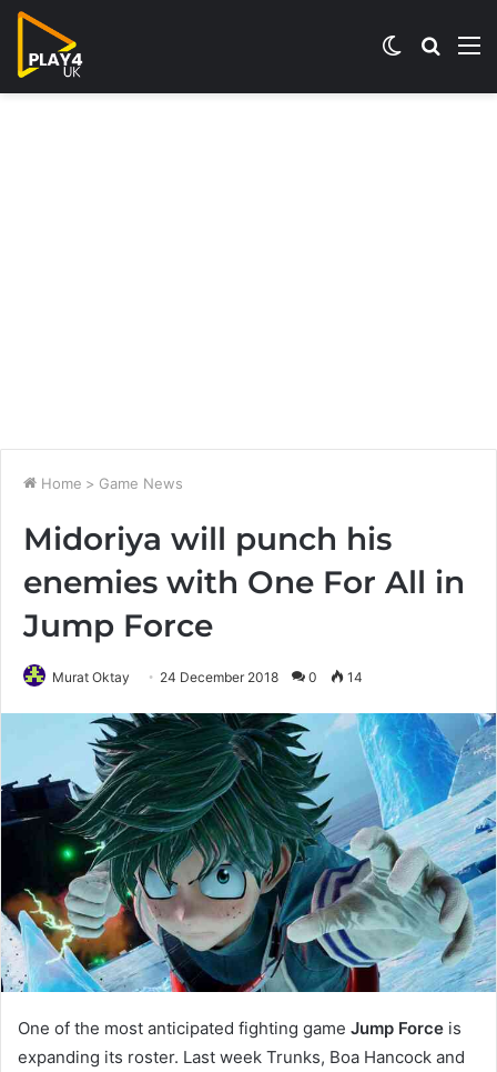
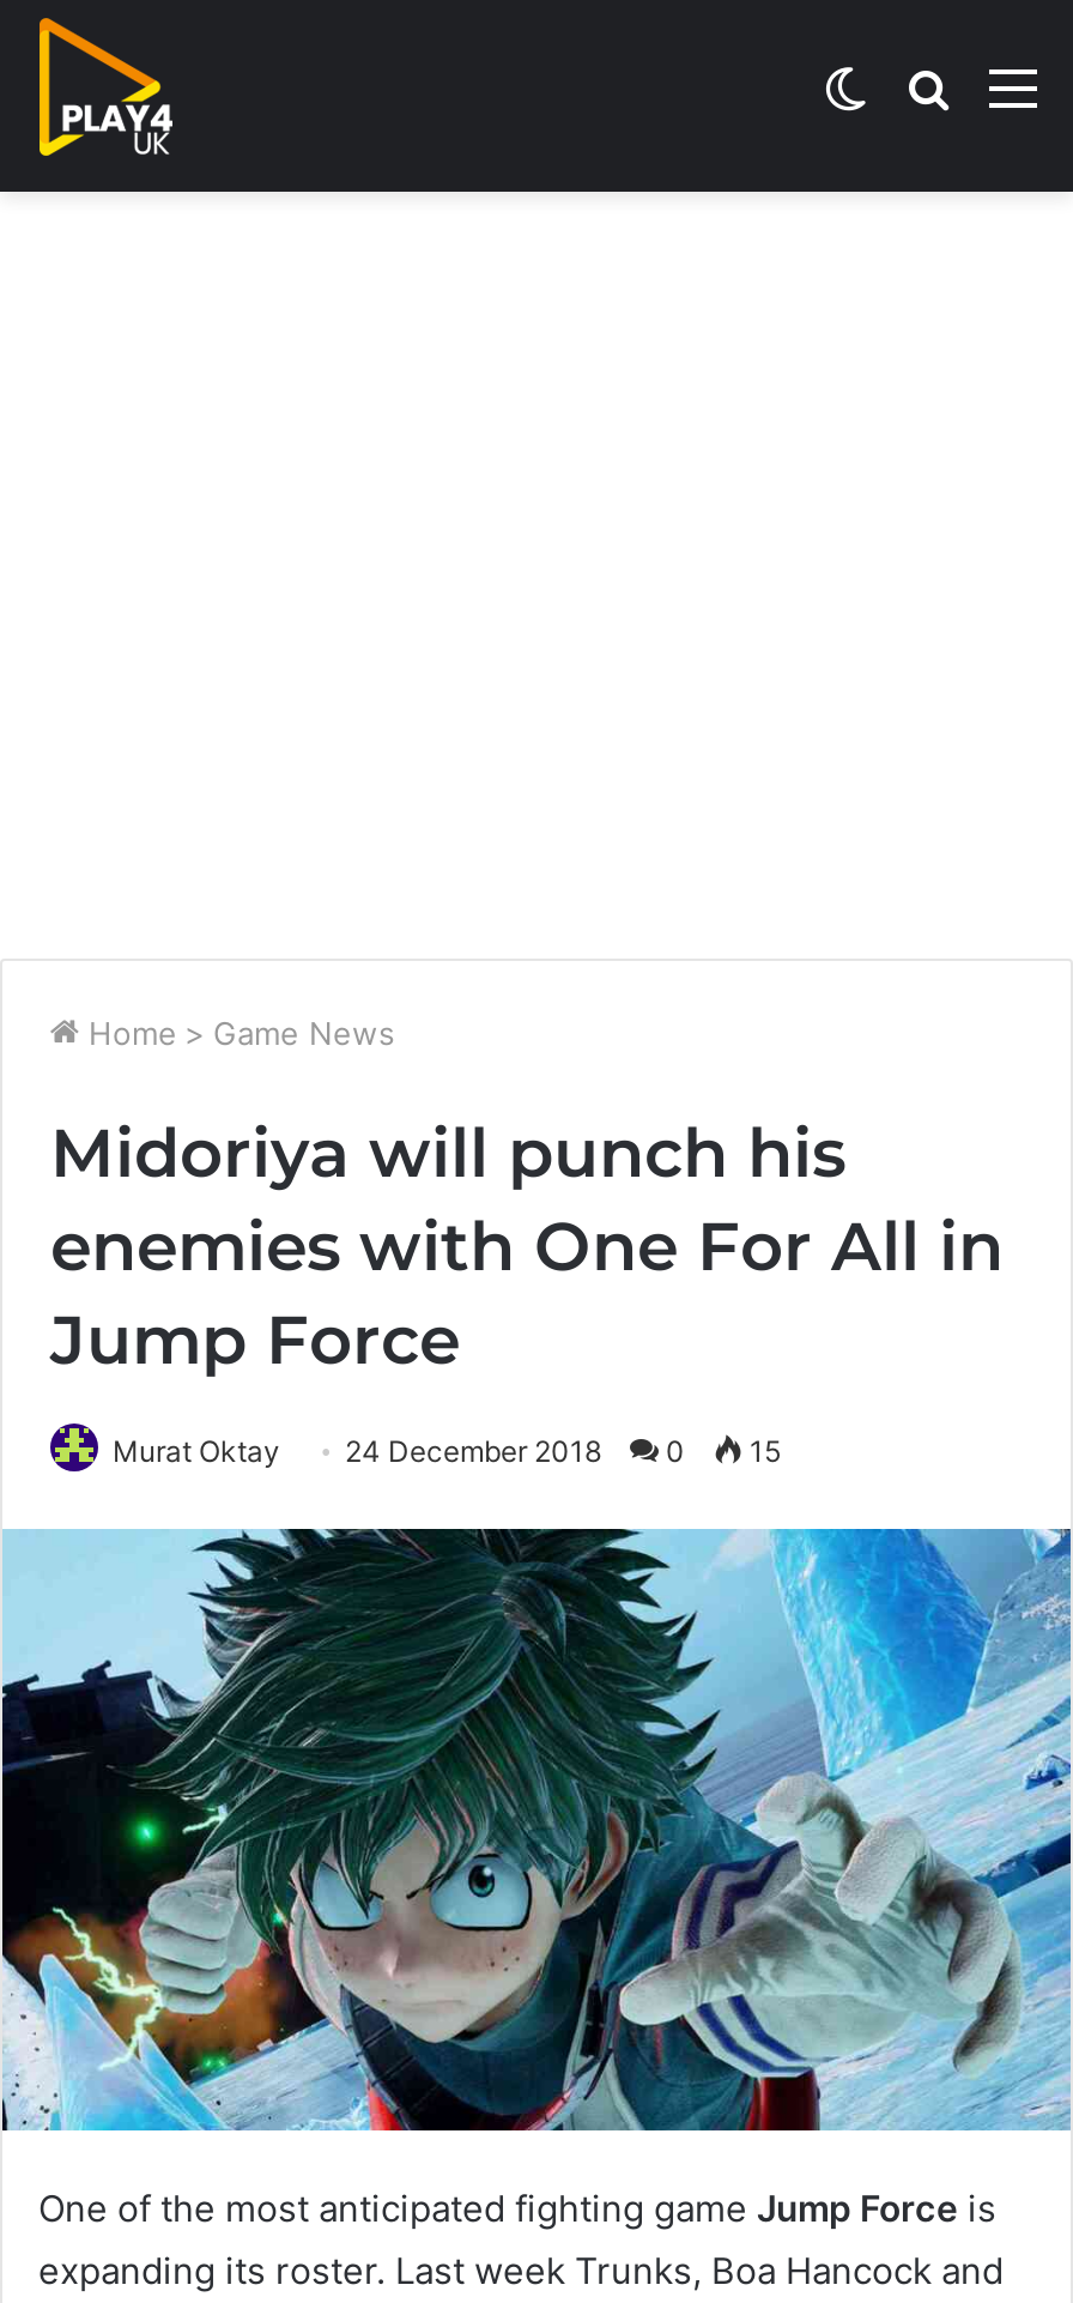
[52,669,363,685] Murat Oktay 24 December 2018 0 14 -> [113,1433,781,1469] Murat Oktay 24 December 2018 0 15

